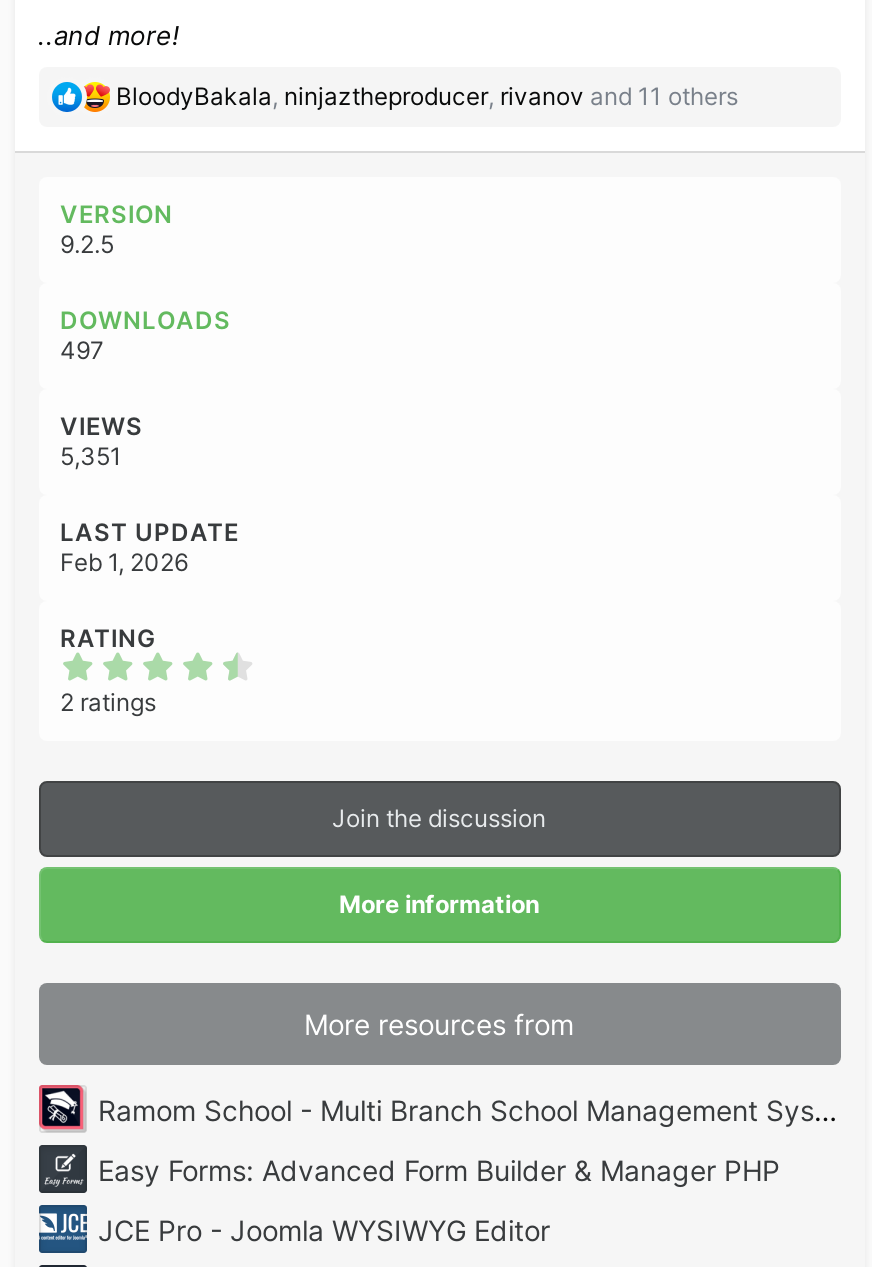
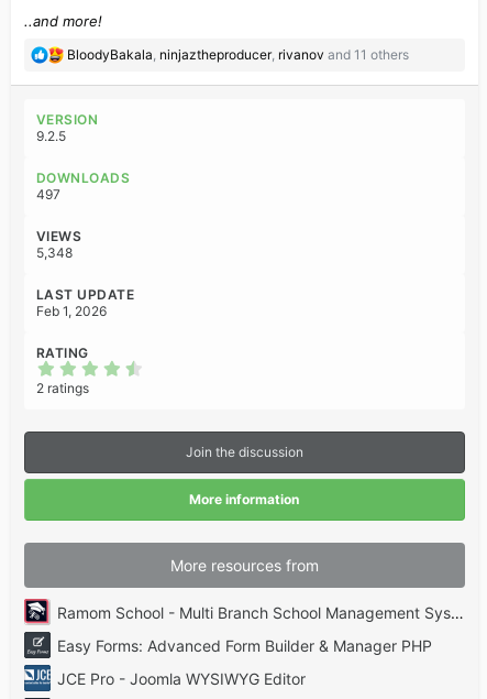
[60,441,122,471] 5,351 -> [36,244,72,261] 5,348

